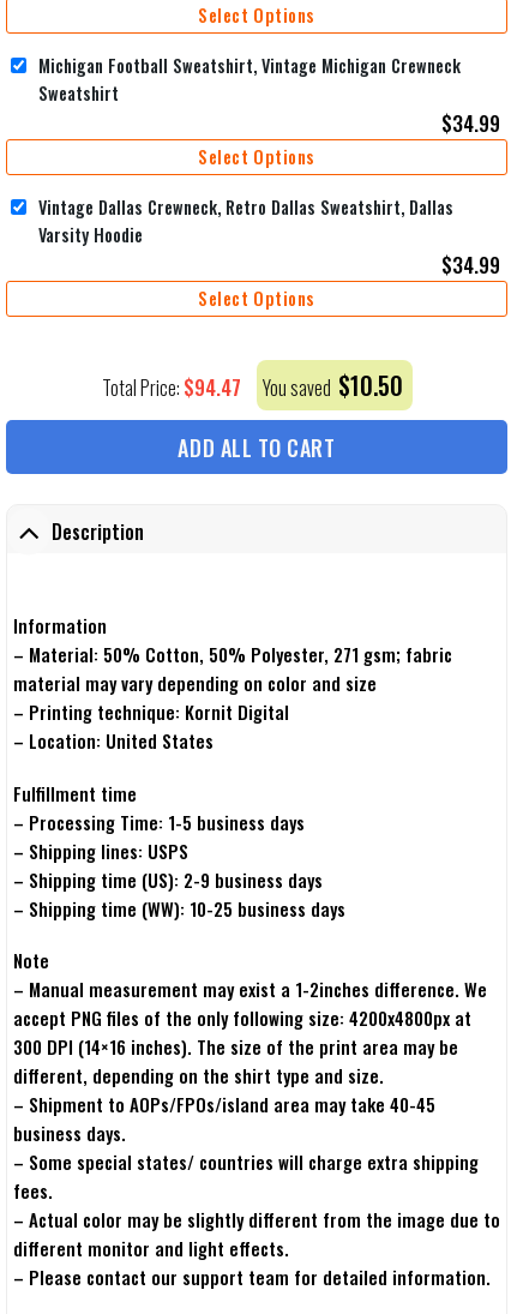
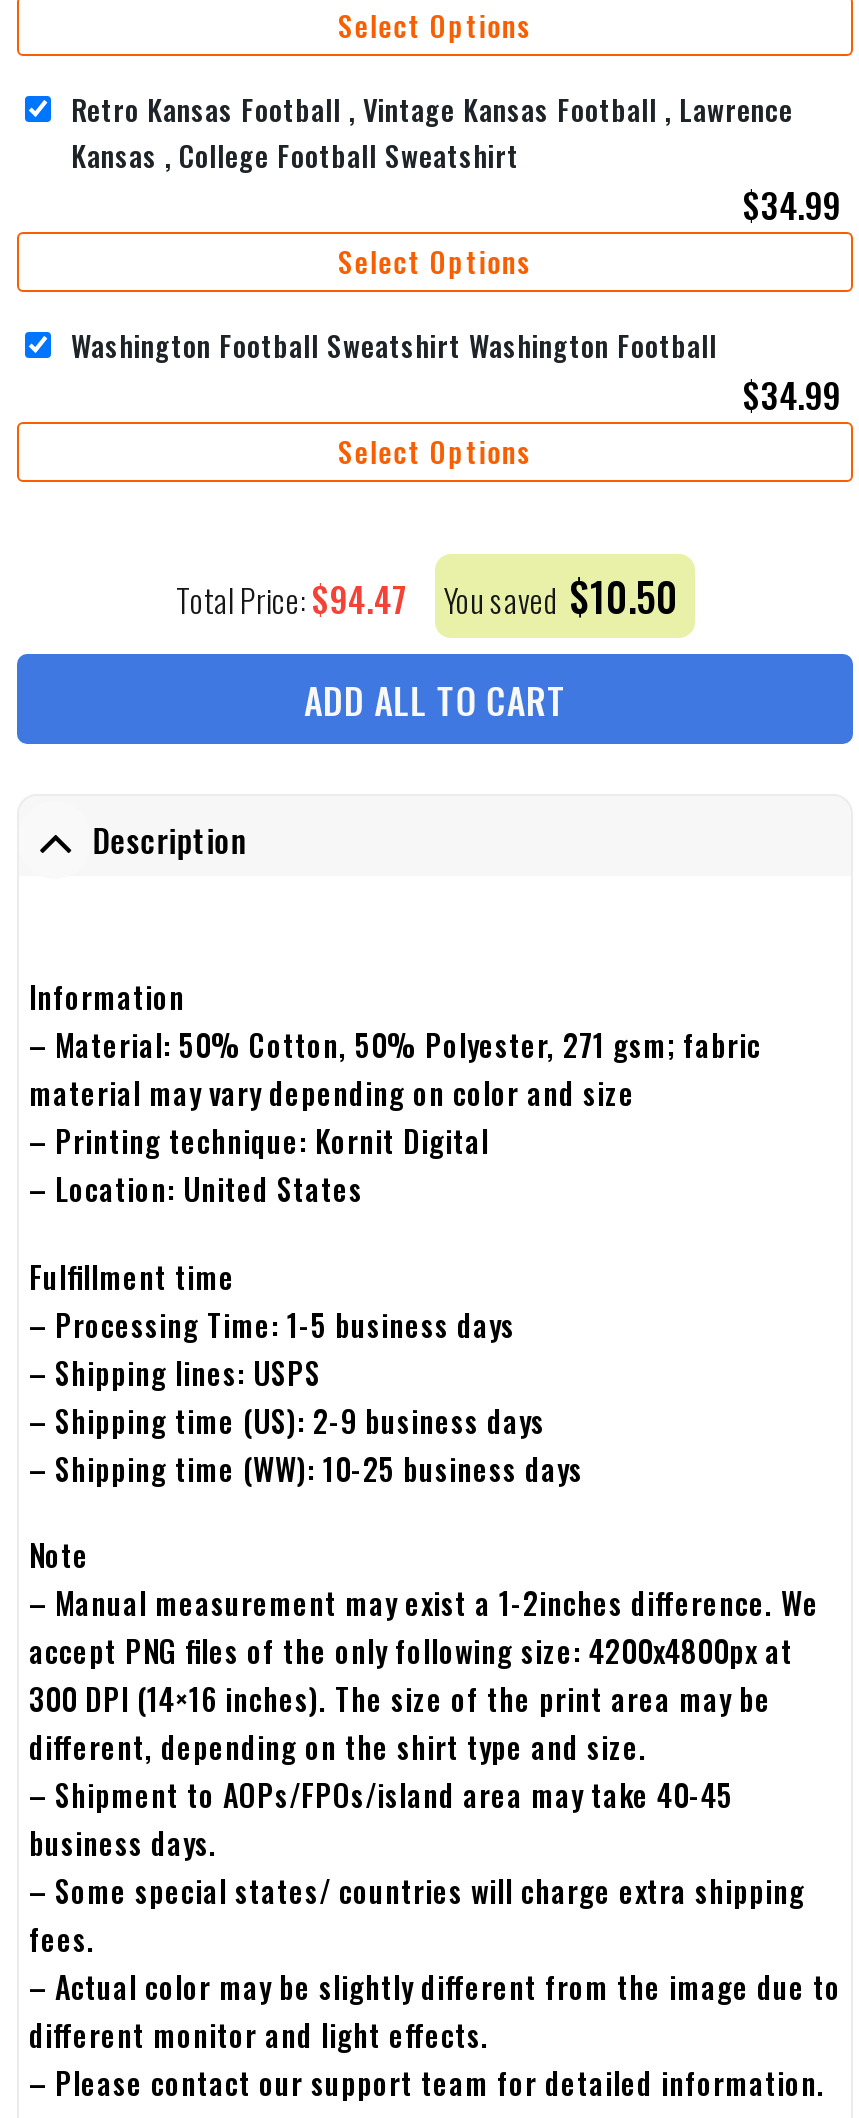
[38,53,461,106] Michigan Football Sweatshirt, Vintage Michigan Crewneck | Sweatshirt -> [71,89,793,177] Retro Kansas Football , Vintage Kansas Football , Lawrence | Kansas , College Football Sweatshirt
[38,195,453,248] Vintage Dallas Crewneck, Retro Dallas Sweatshirt, Dallas | Varsity Hoodie -> [71,325,717,367] Washington Football Sweatshirt Washington Football

